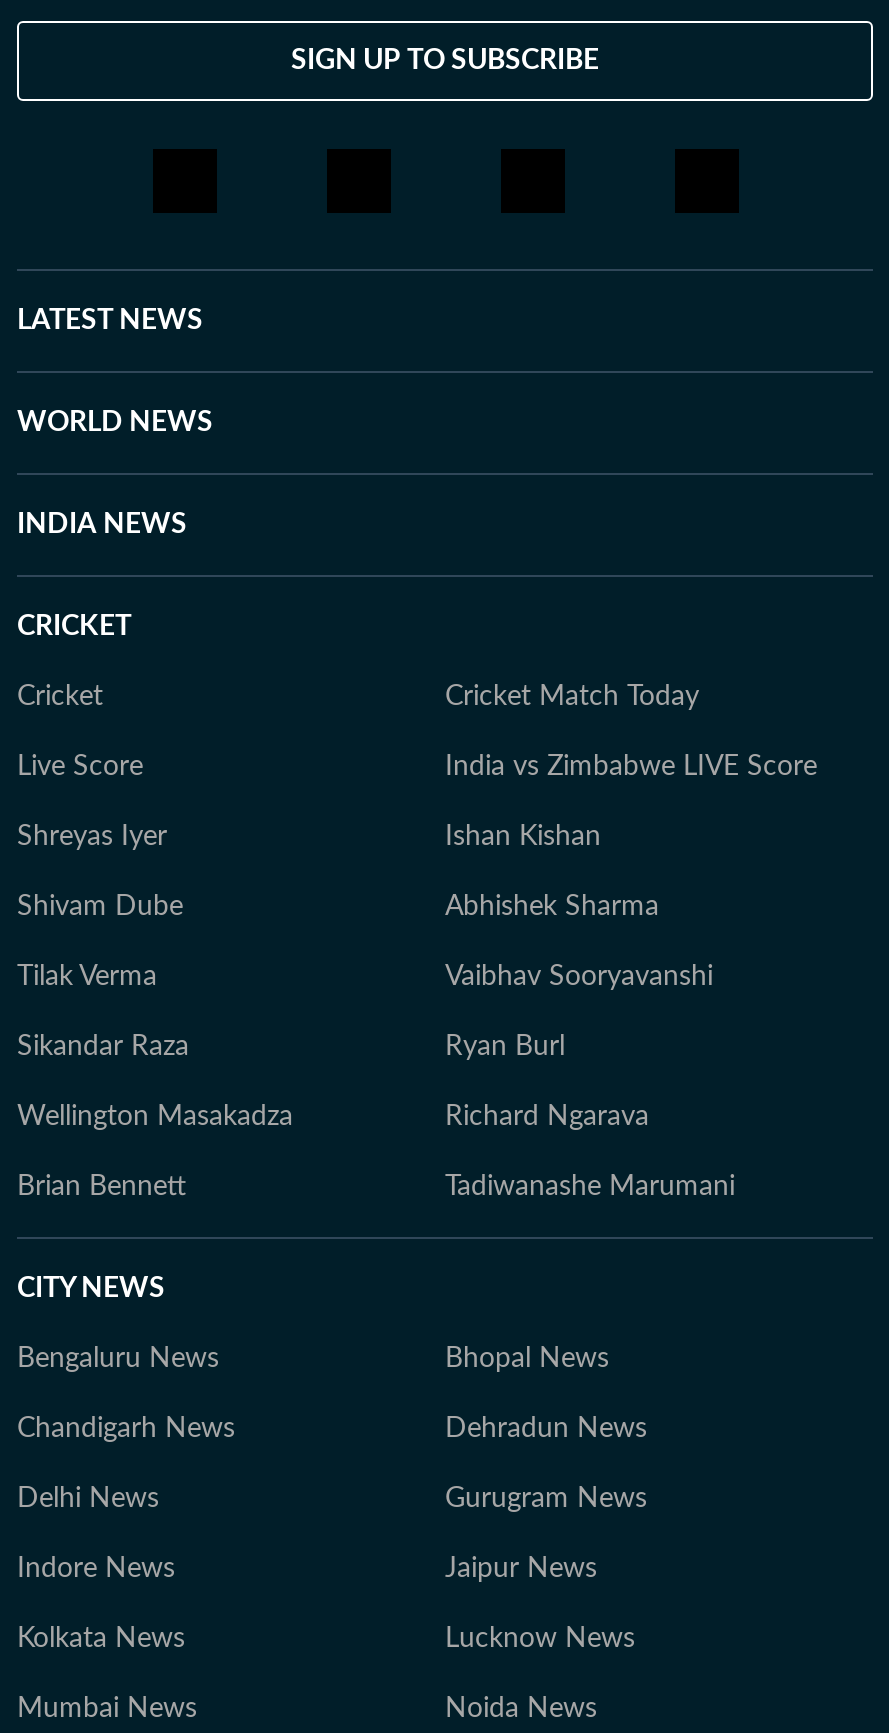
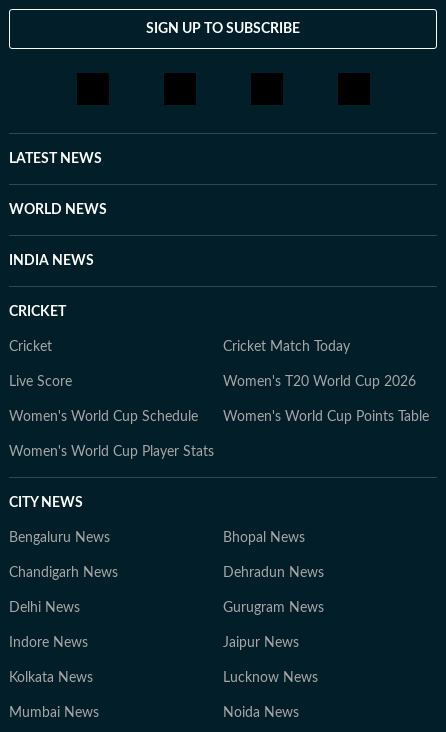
[17,753,817,1201] India vs Zimbabwe LIVE Score | Shreyas Iyer | Ishan Kishan | Shivam Dube | Abhishek Sharma | Tilak Verma | Vaibhav Sooryavanshi | Sikandar Raza | Ryan Burl | Wellington Masakadza | Richard Ngarava | Brian Bennett | Tadiwanashe Marumani -> [9,375,429,459] Women's T20 World Cup 2026 | Women's World Cup Schedule | Women's World Cup Points Table | Women's World Cup Player Stats

